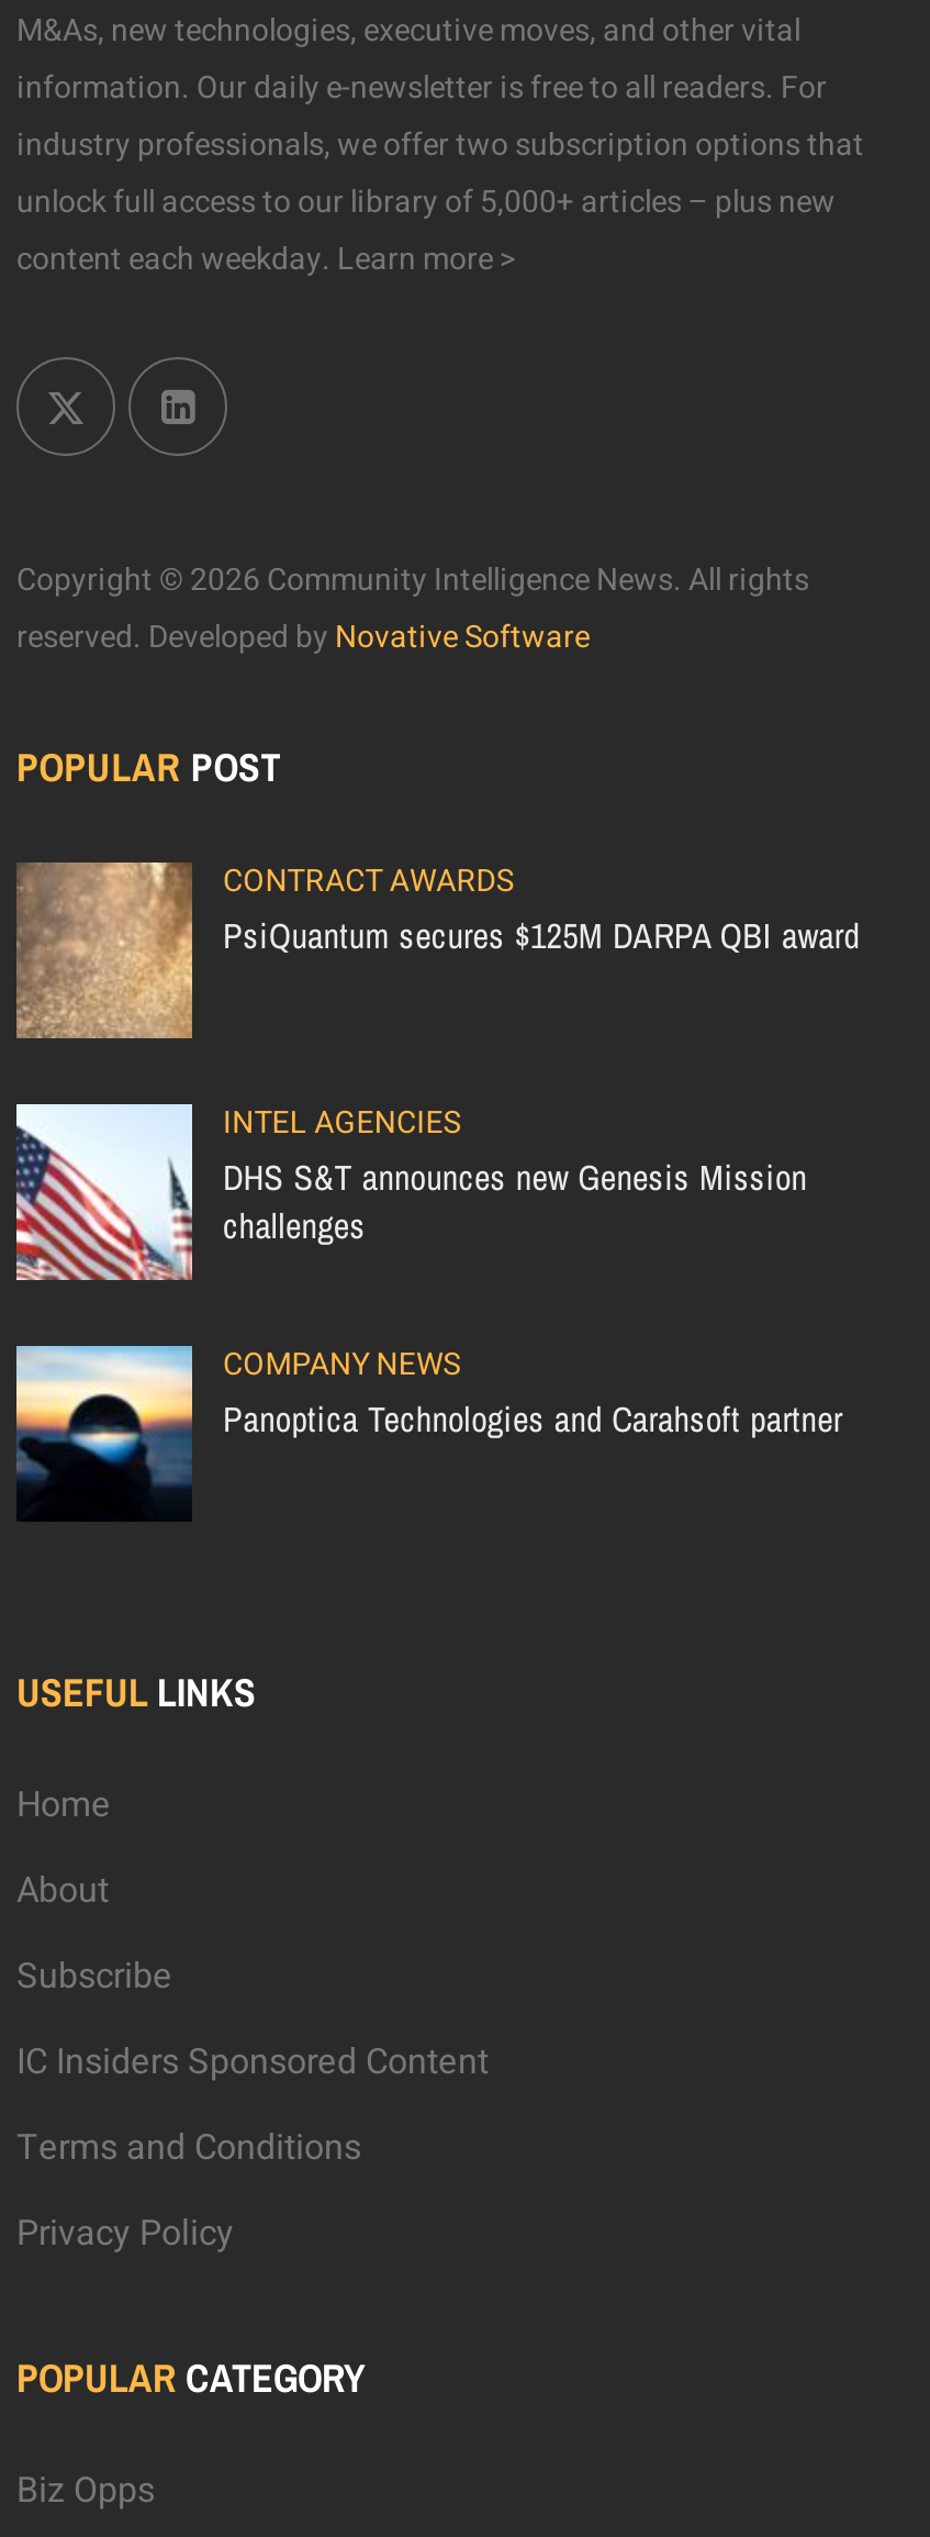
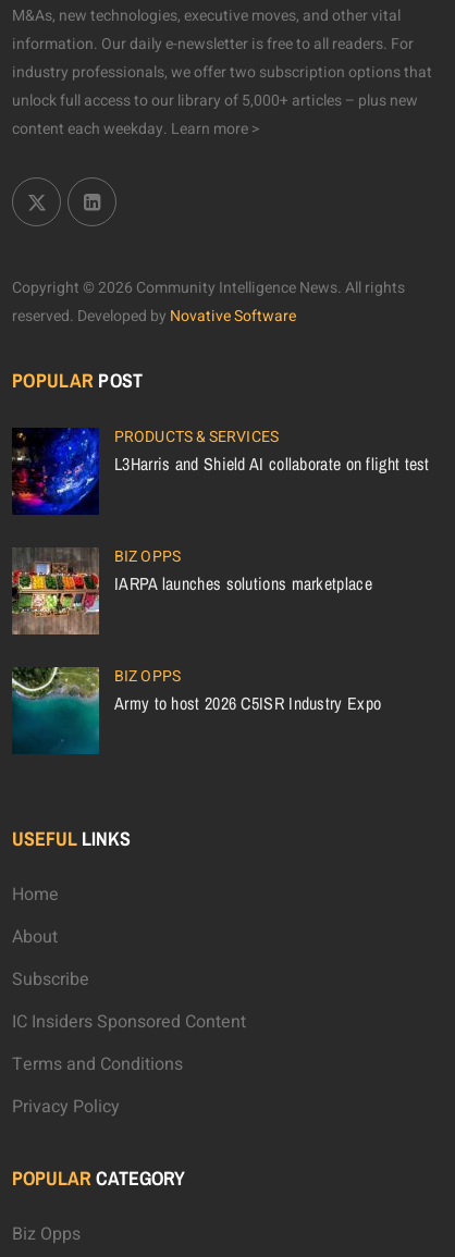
[14,859,860,1042] [image] | CONTRACT AWARDS | PsiQuantum secures $125M DARPA QBI award -> [11,426,430,516] [image] | PRODUCTS & SERVICES | L3Harris and Shield AI collaborate on flight test
[14,1101,807,1281] [image] | INTEL AGENCIES | DHS S&T announces new Genesis Mission | challenges -> [11,545,372,634] [image] | BIZ OPPS | IARPA launches solutions marketplace
[14,1343,843,1523] [image] | COMPANY NEWS | Panoptica Technologies and Carahsoft partner -> [11,665,381,755] [image] | BIZ OPPS | Army to host 2026 C5ISR Industry Expo

